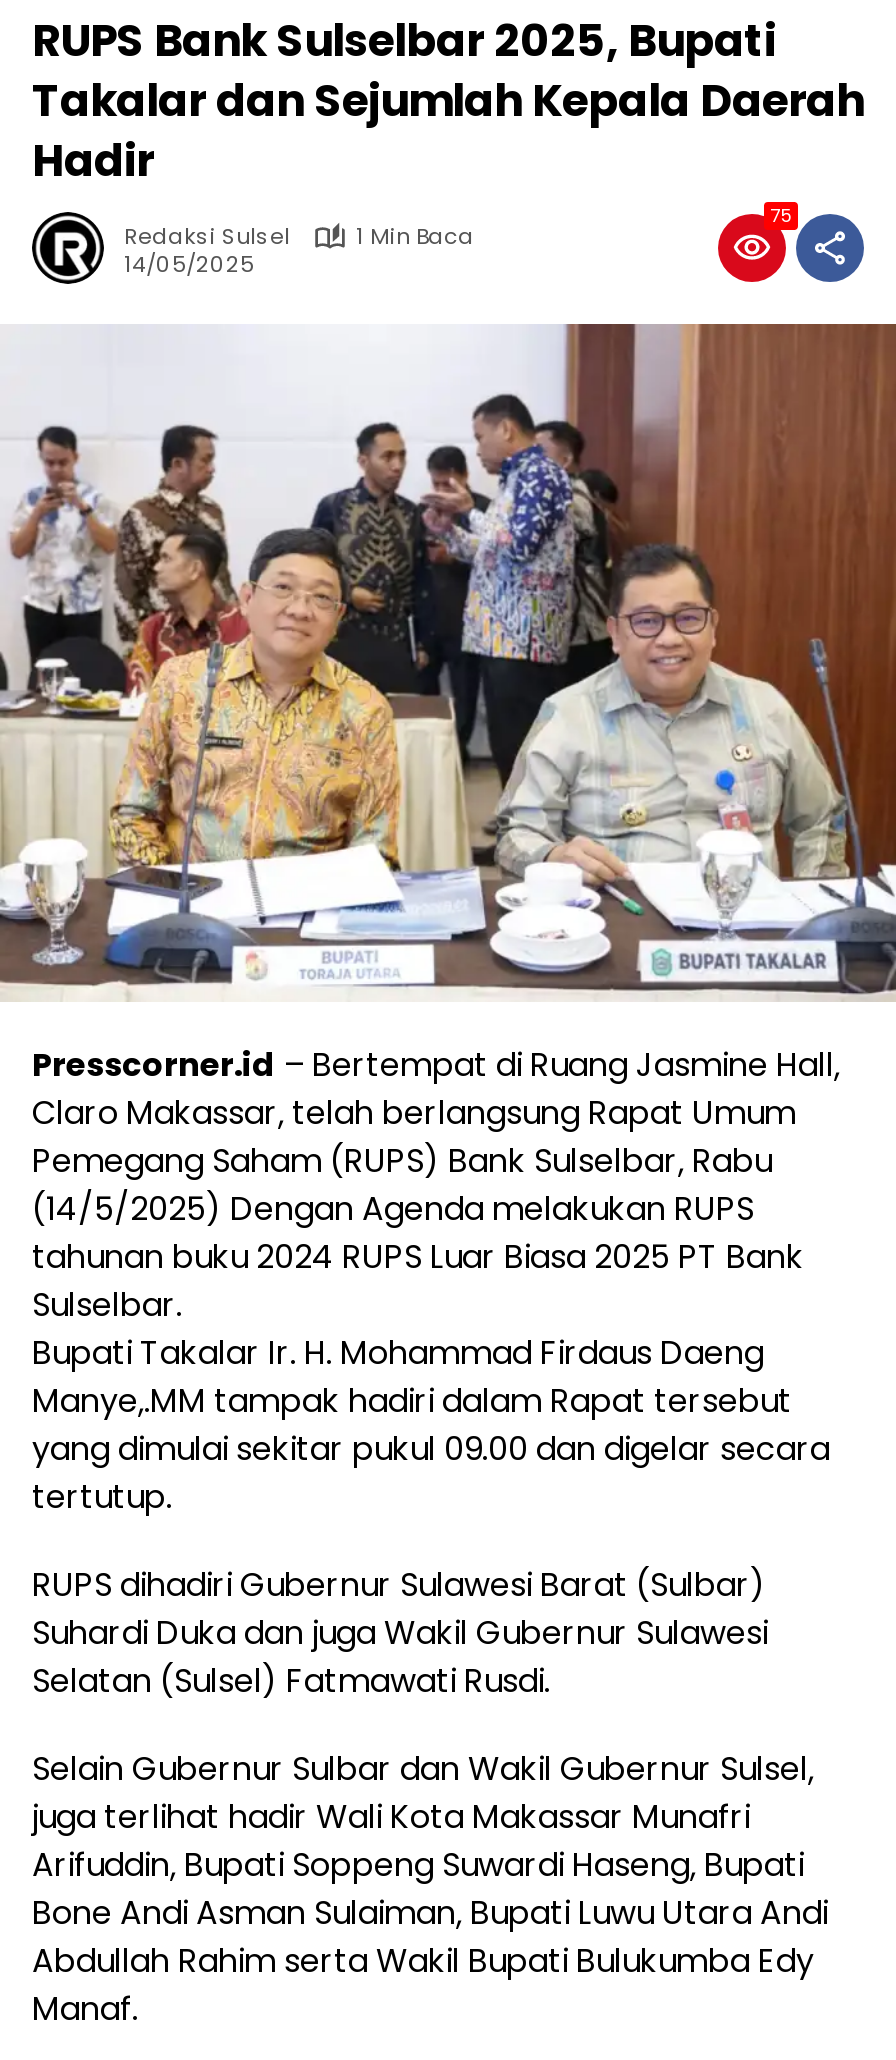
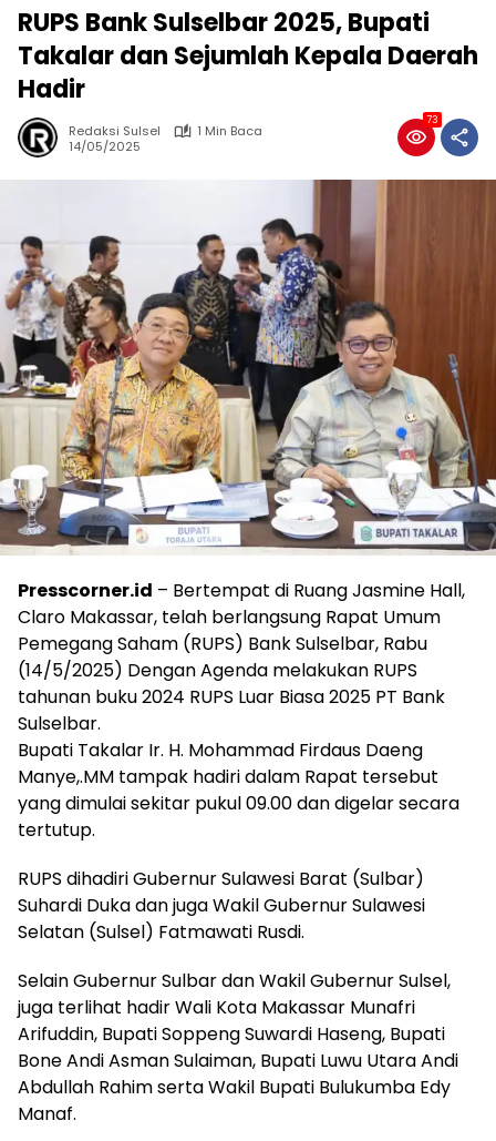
[770,204,792,228] 75 -> [426,113,438,126] 73

